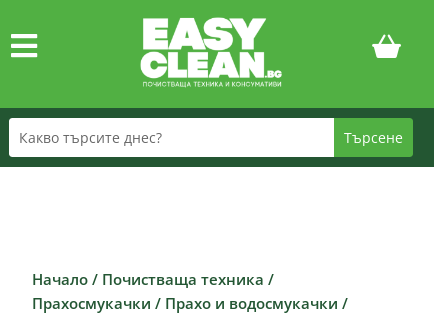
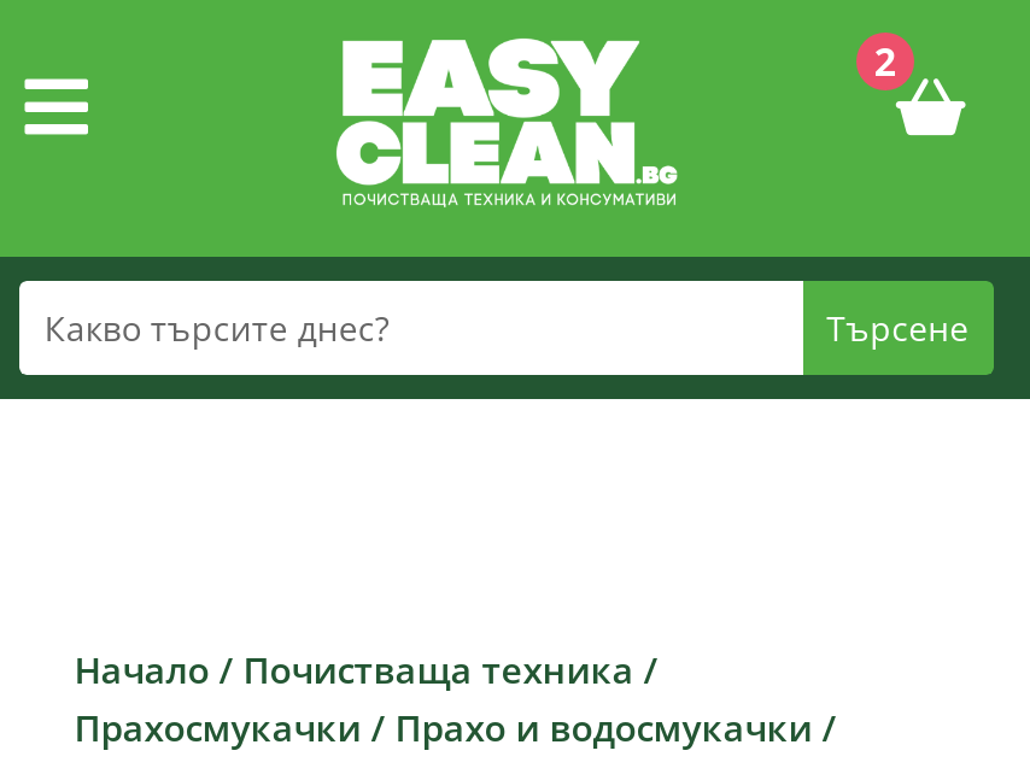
none -> [874,36,896,89] 2

